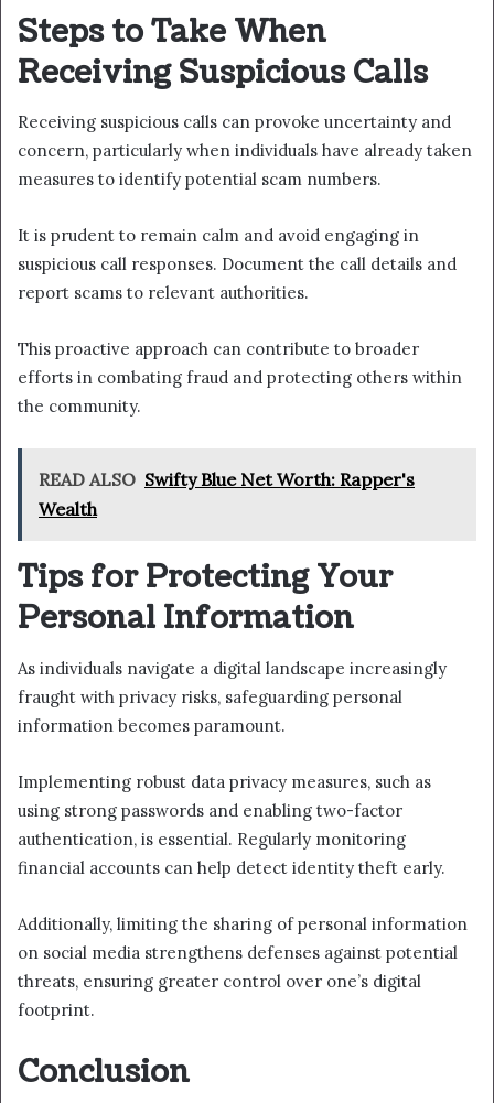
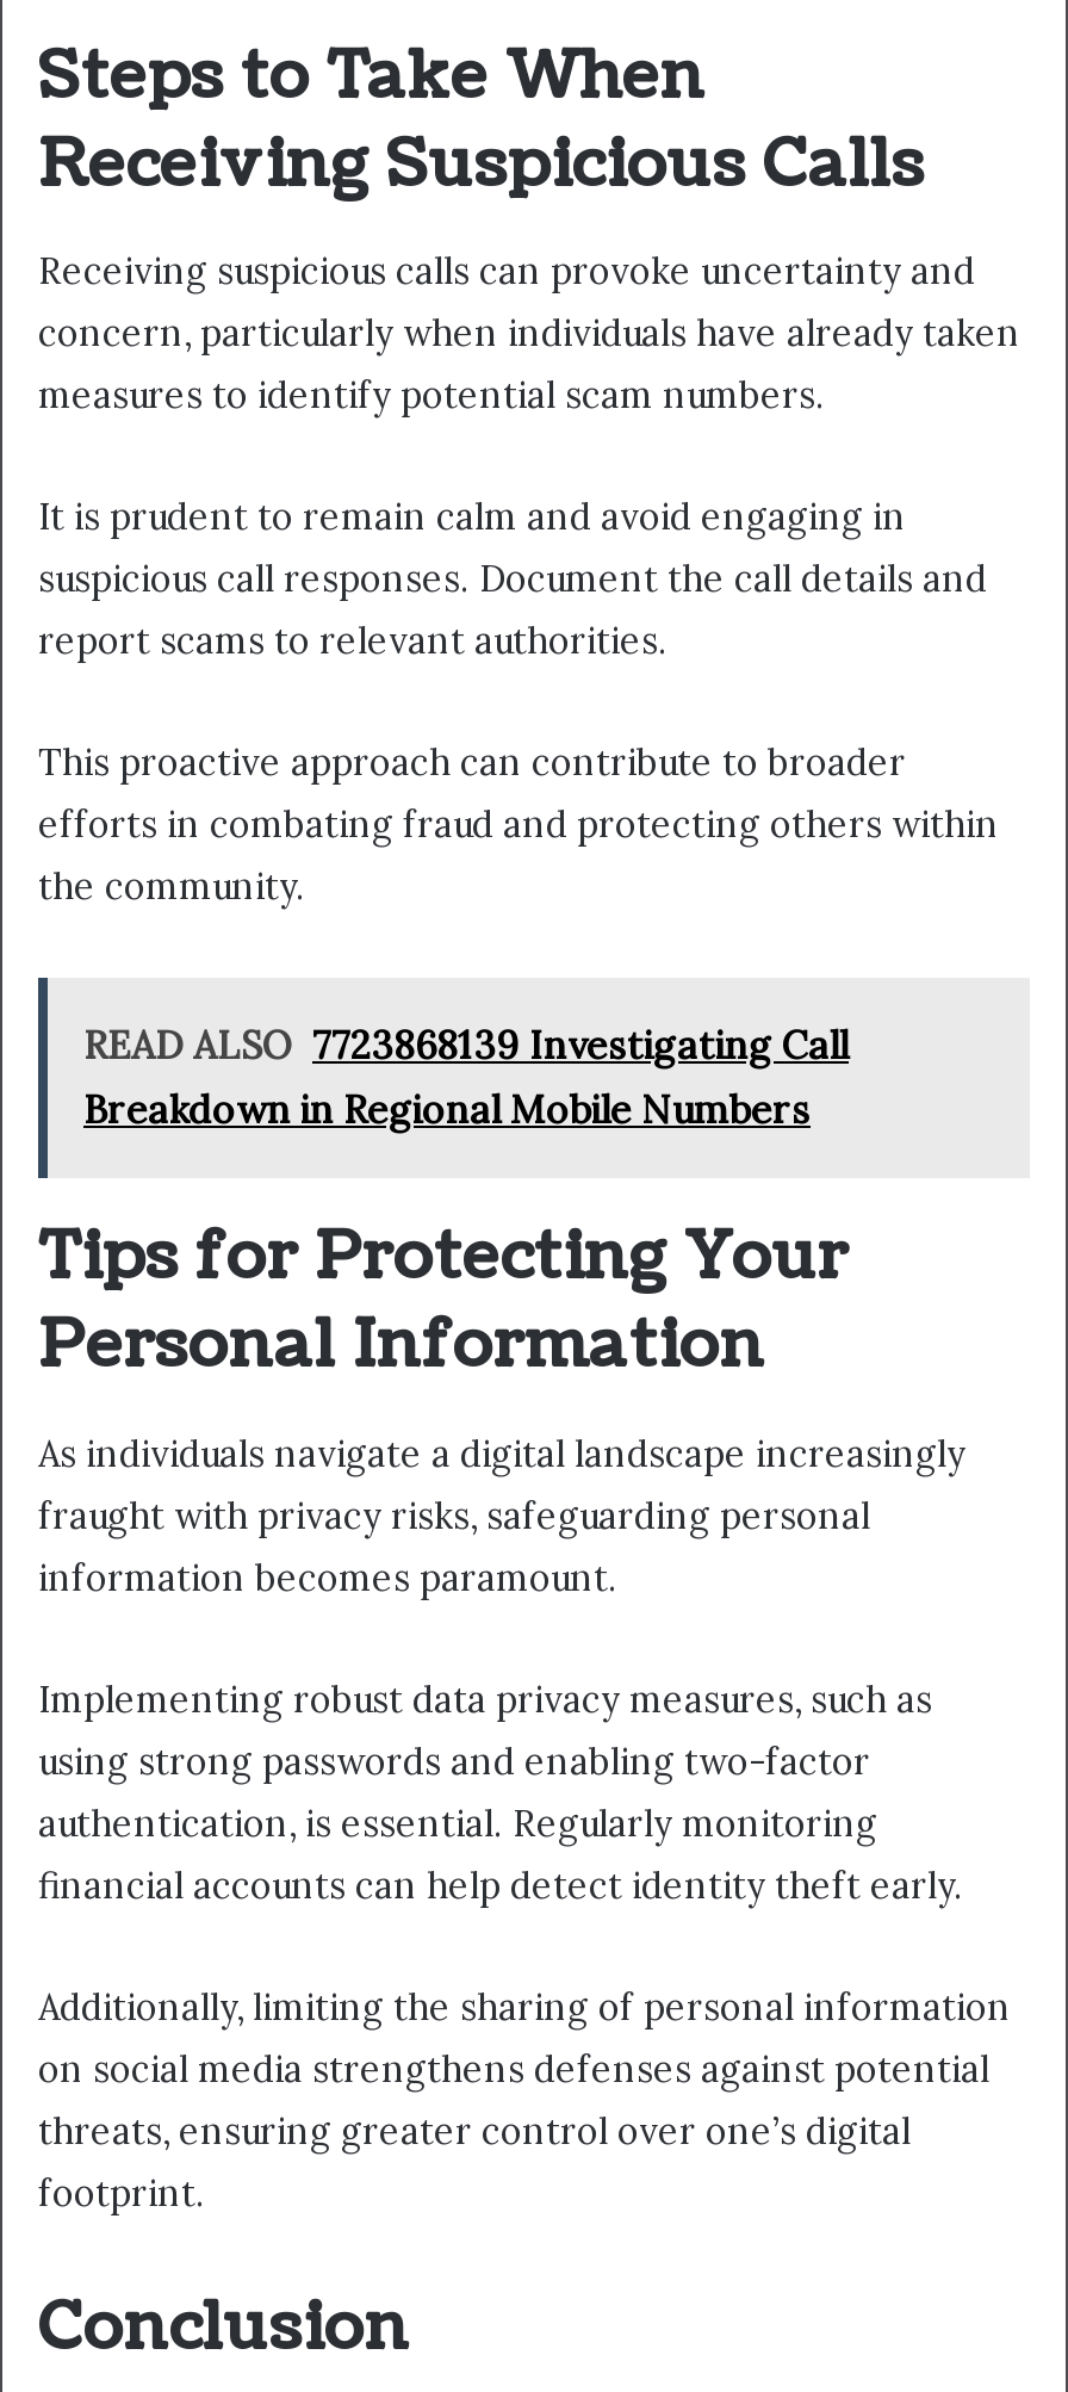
[39,469,415,521] READ ALSO Swifty Blue Net Worth: Rapper's | Wealth -> [83,1022,849,1134] READ ALSO 7723868139 Investigating Call | Breakdown in Regional Mobile Numbers

